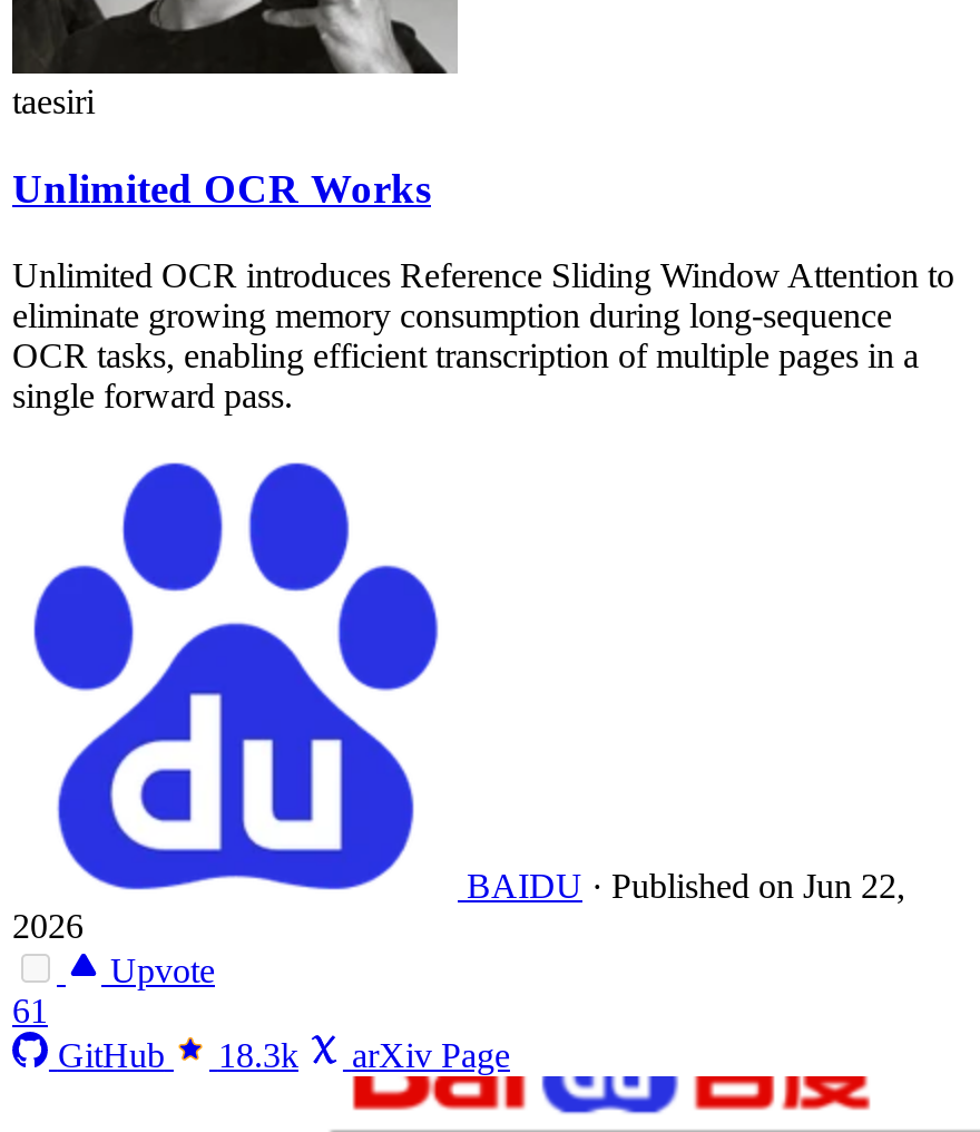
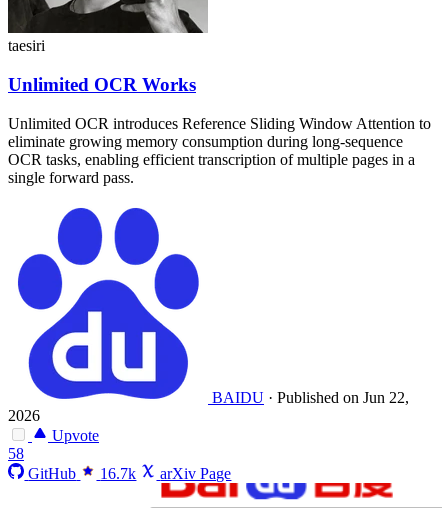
[12,990,48,1028] 61 -> [8,444,24,461] 58
[58,1035,510,1073] GitHub 18.3k arXiv Page -> [28,464,231,481] GitHub 16.7k arXiv Page

